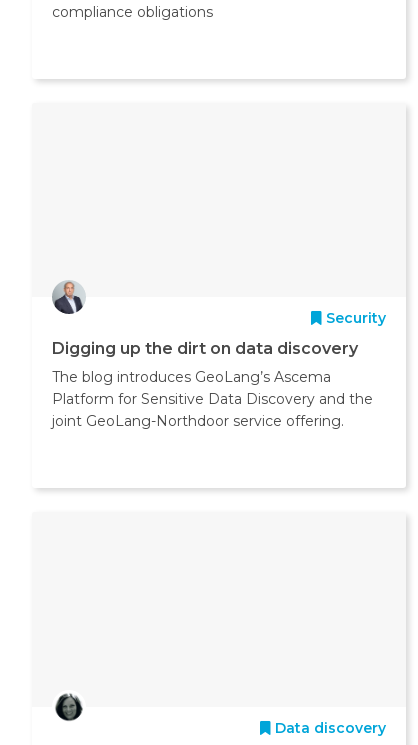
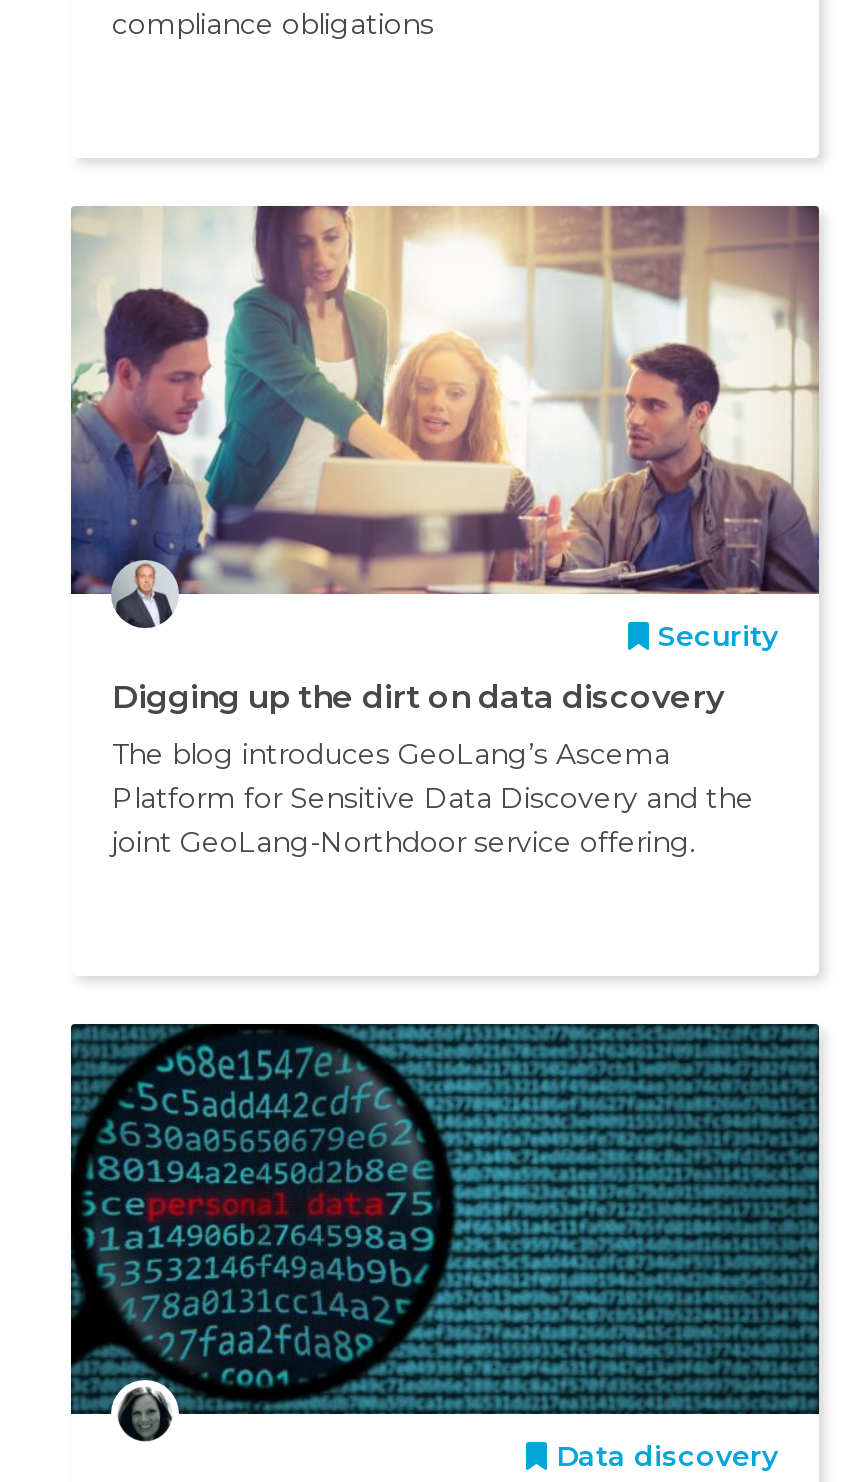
none -> [69,204,821,596] [image]
none -> [69,1022,821,1416] [image]

